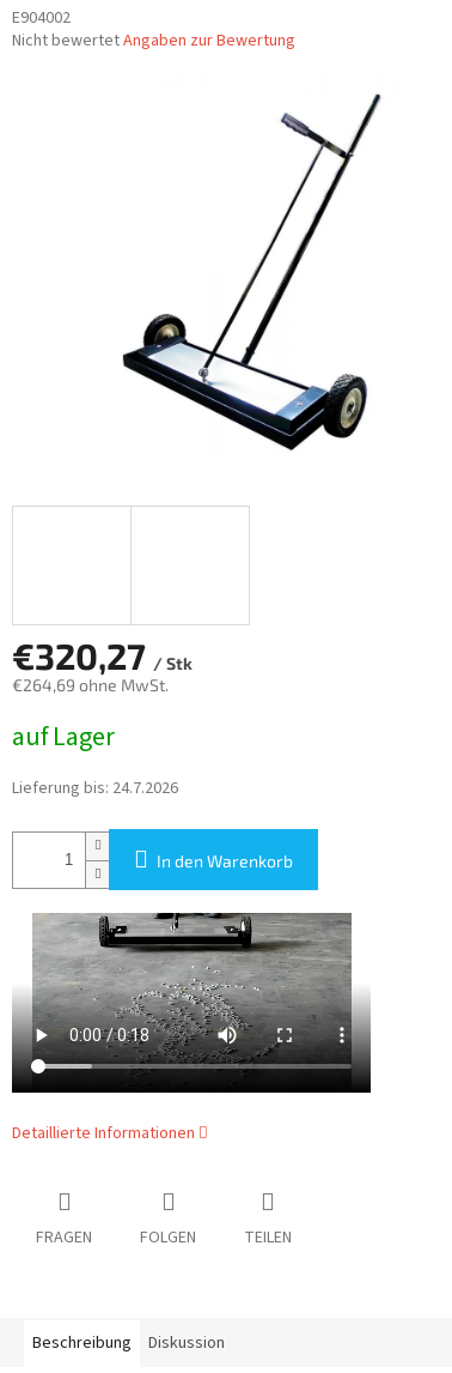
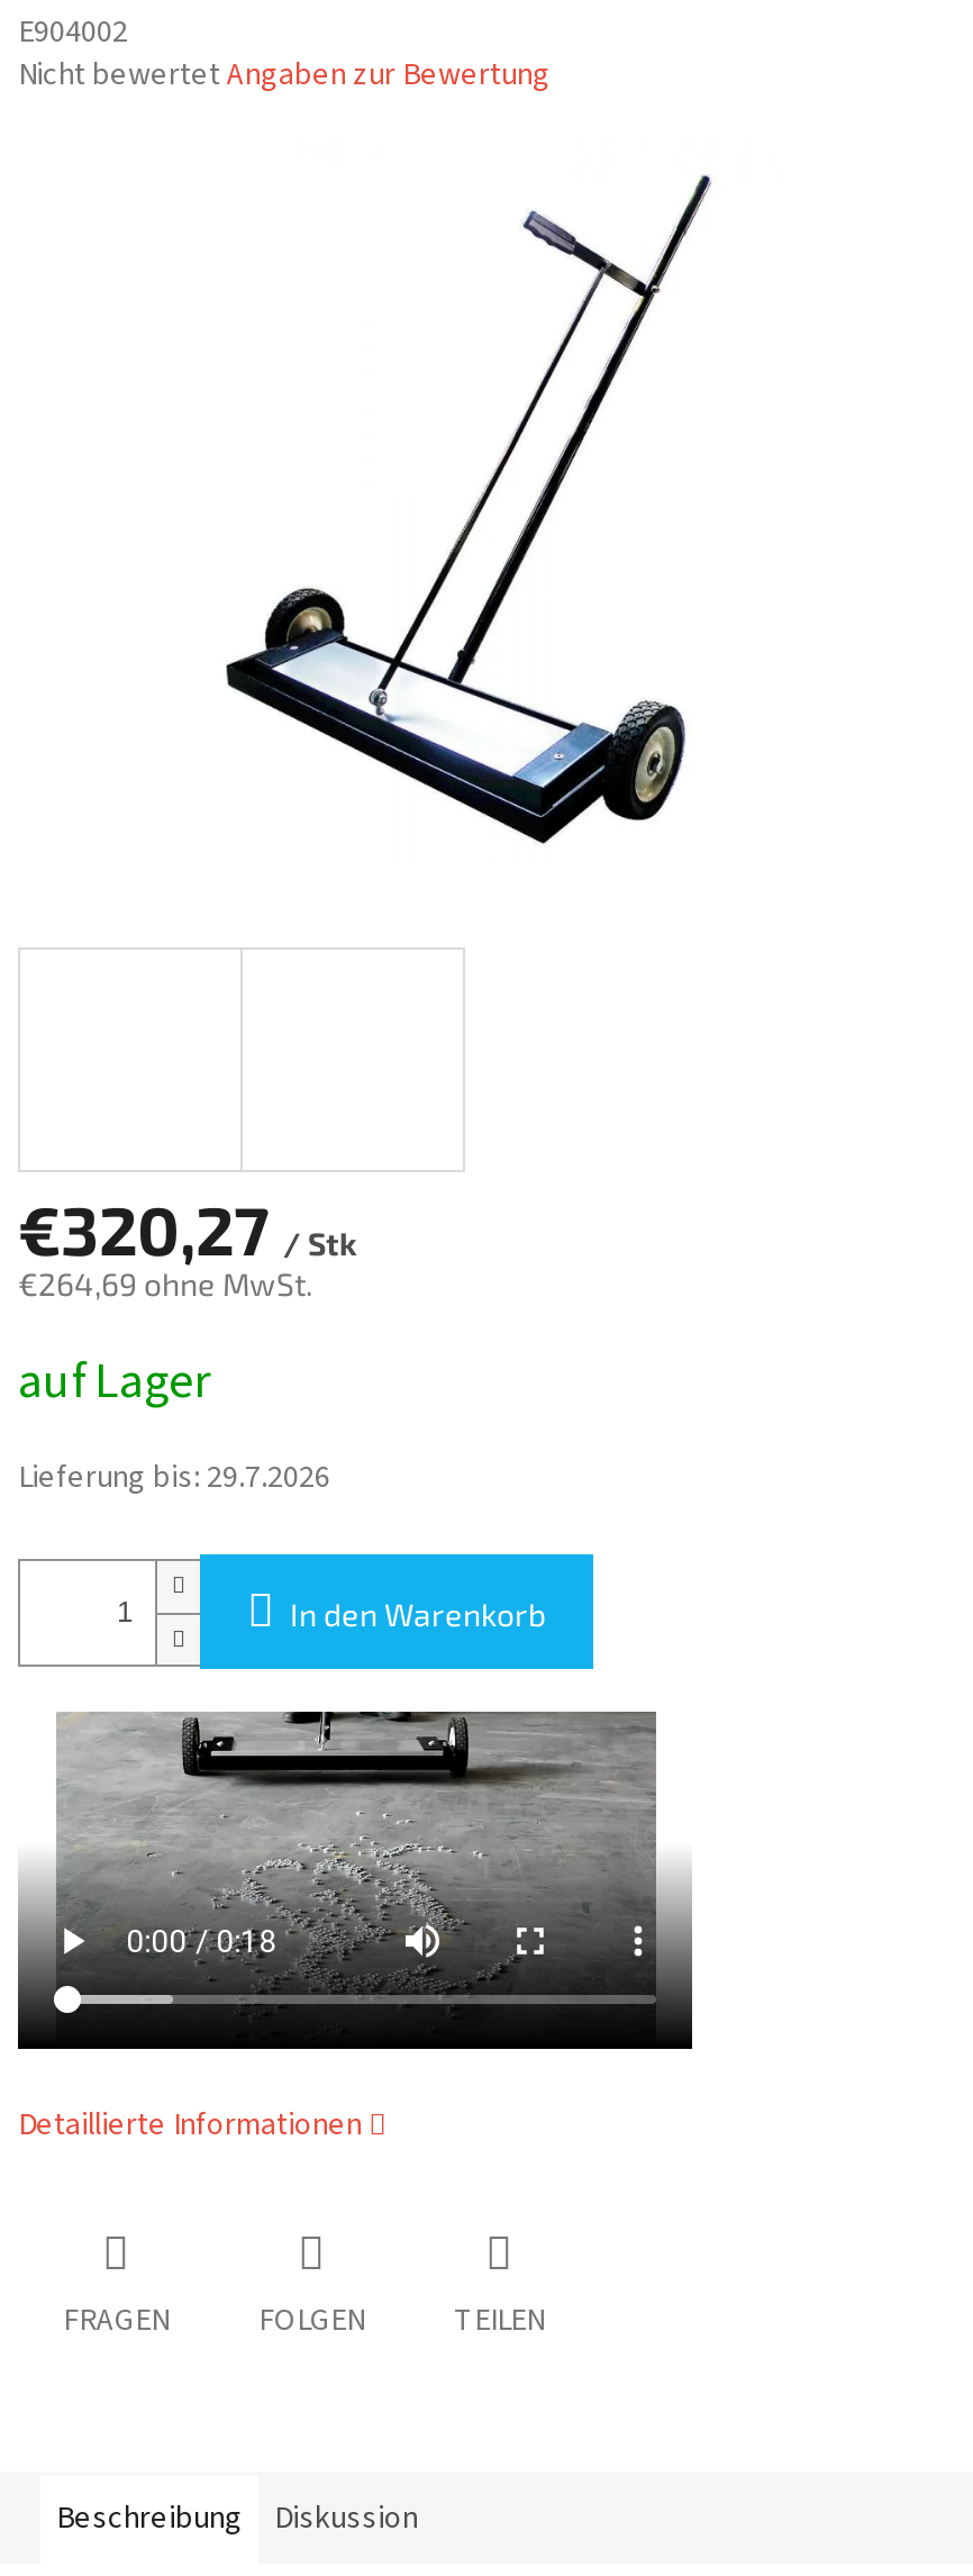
[12,777,178,801] Lieferung bis: 24.7.2026 -> [18,1456,330,1501] Lieferung bis: 29.7.2026

